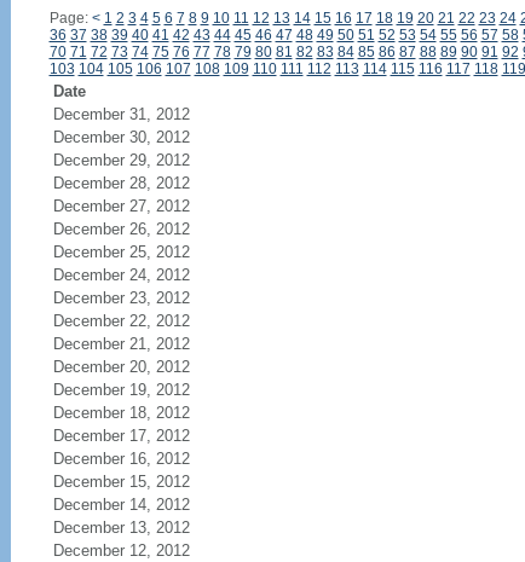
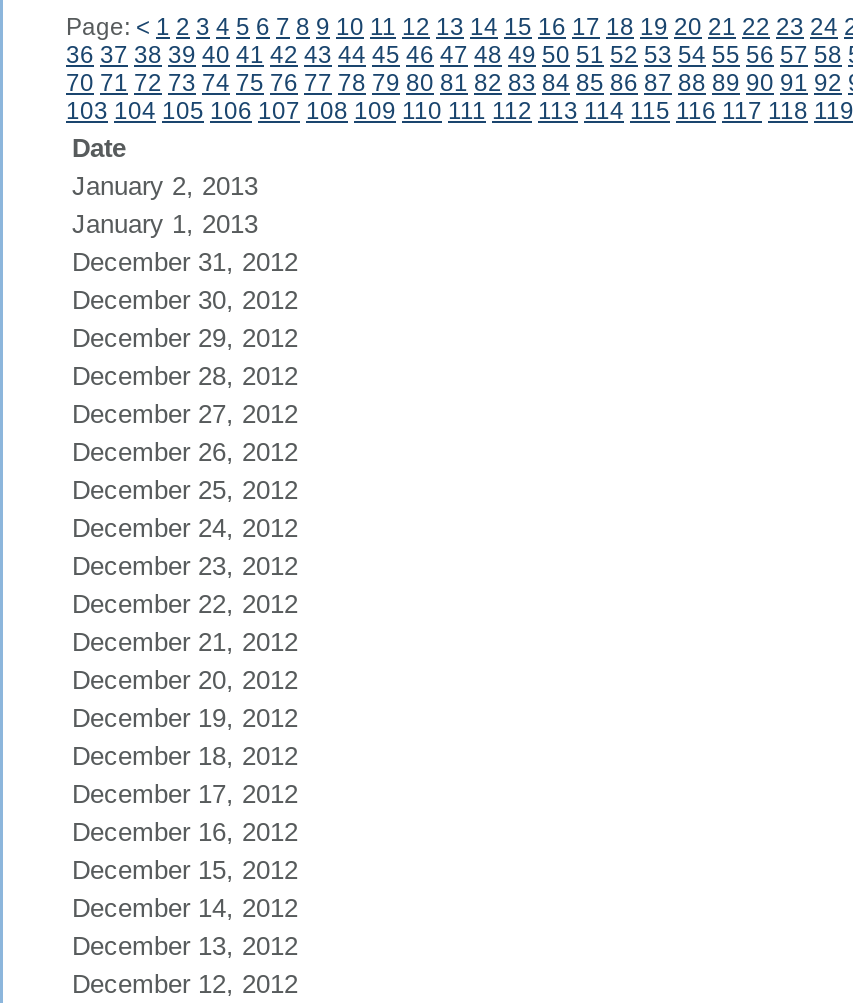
none -> [72,171,258,239] January 2, 2013 | January 1, 2013

